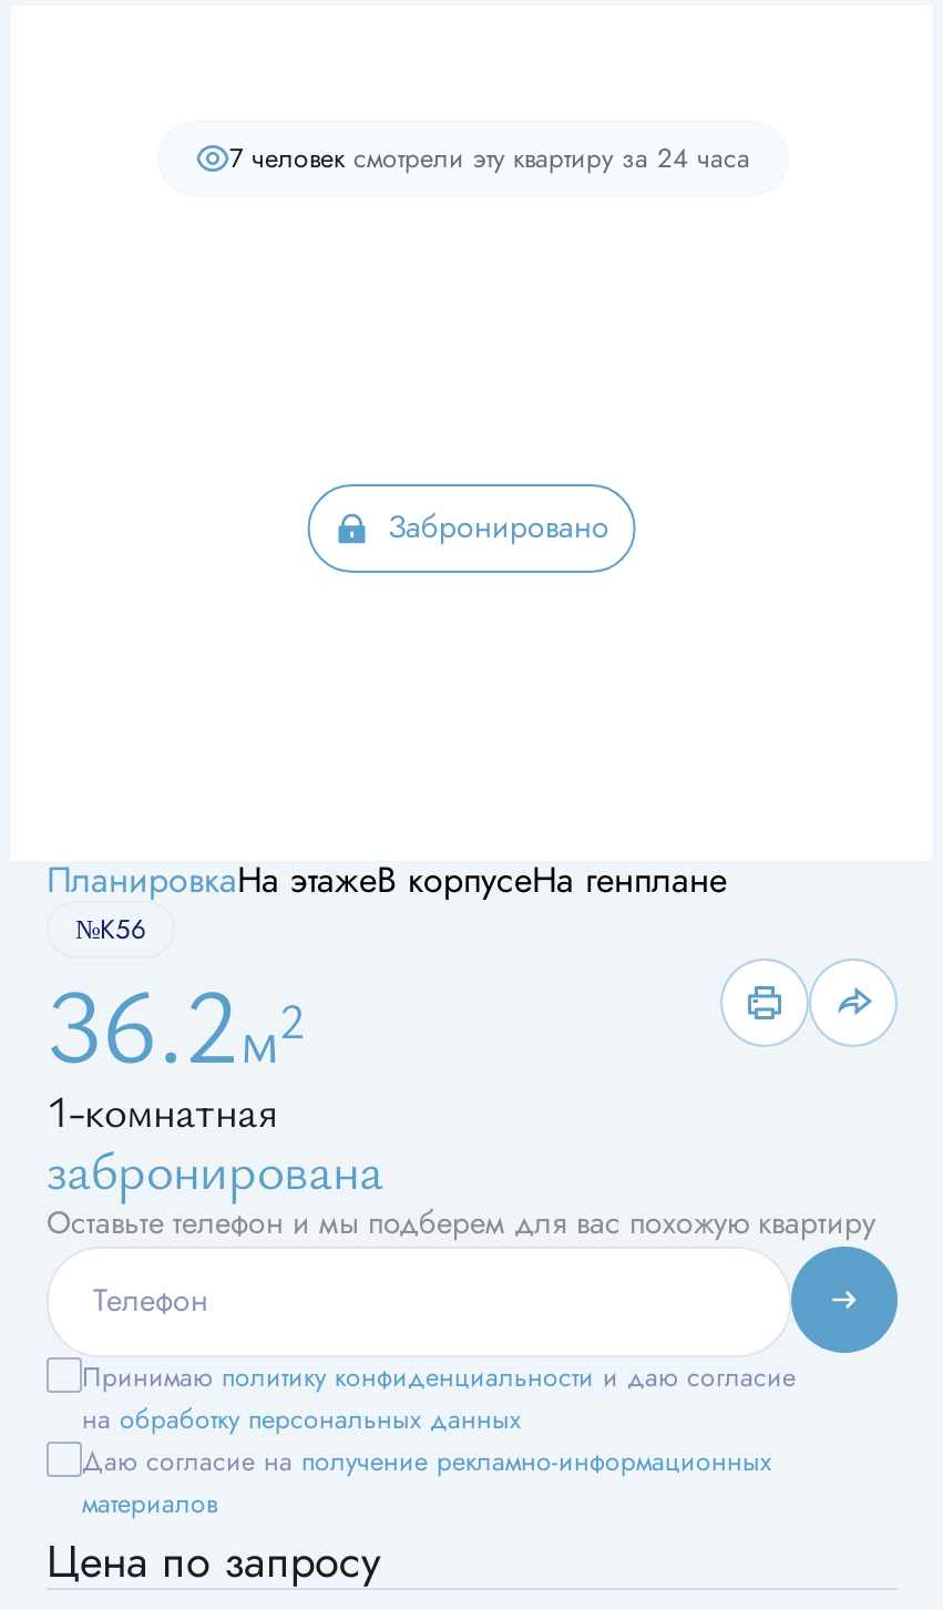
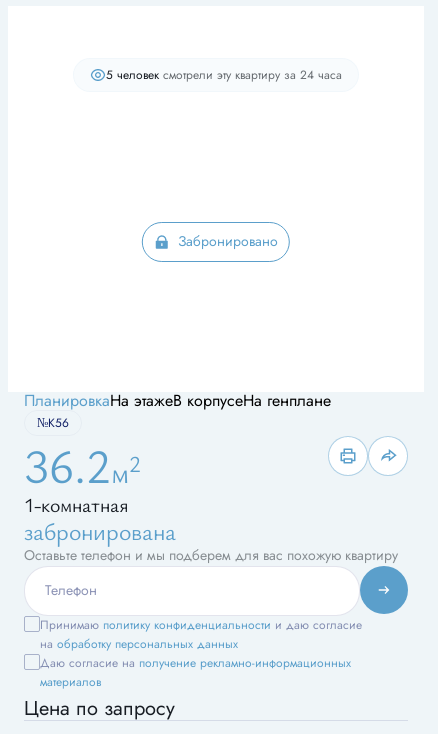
[229,141,750,176] 7 человек смотрели эту квартиру за 24 часа -> [106,67,342,83] 5 человек смотрели эту квартиру за 24 часа

